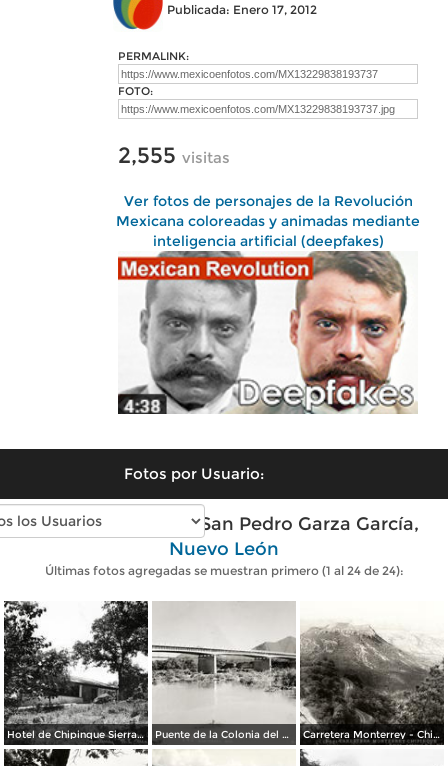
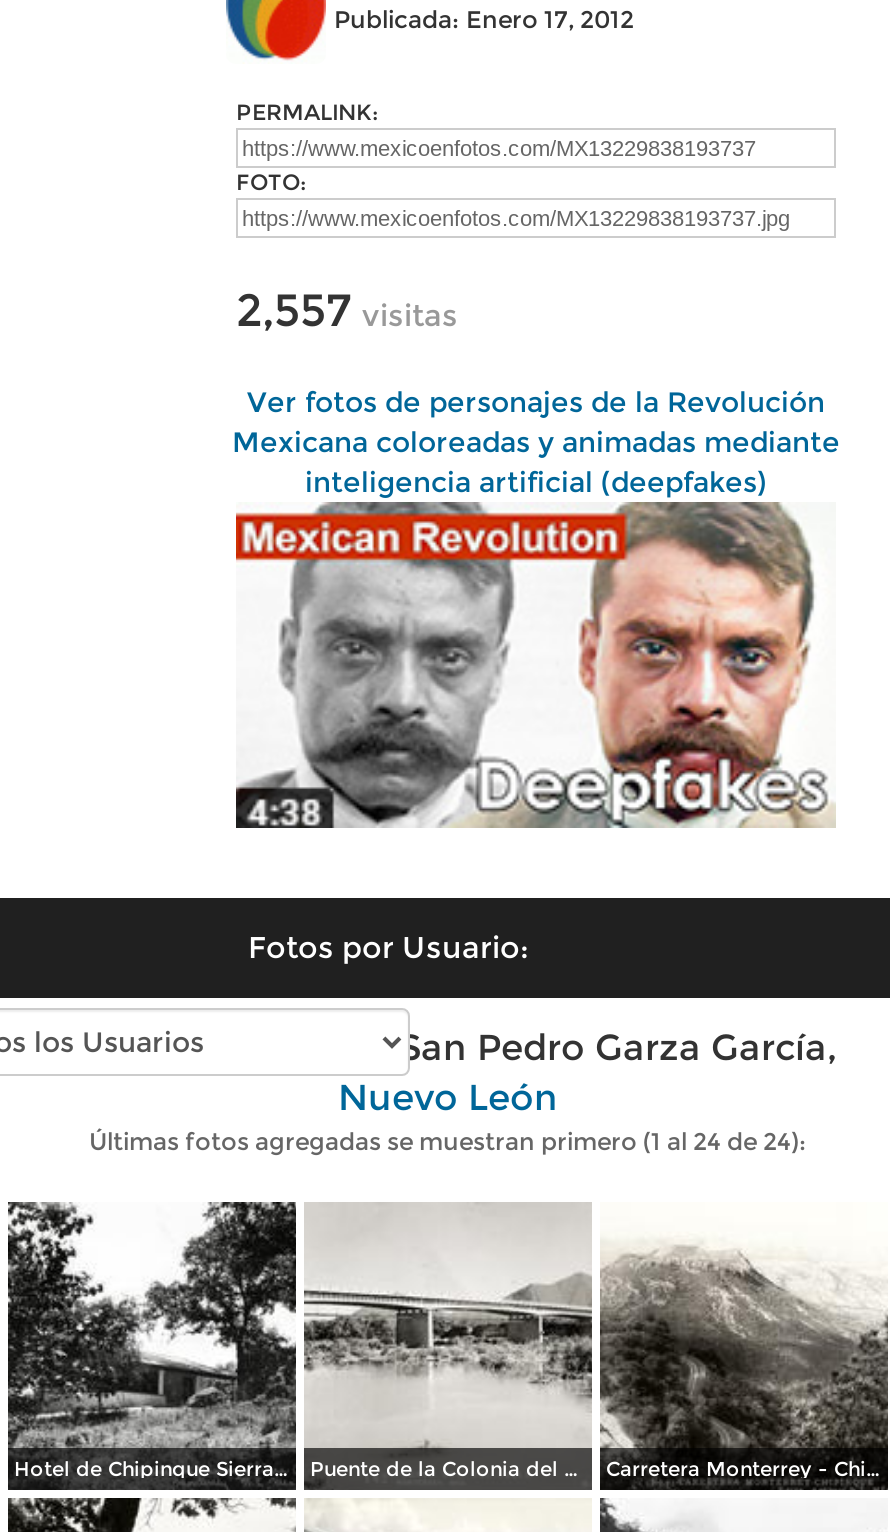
[118,141,230,169] 2,555 visitas -> [236,282,458,338] 2,557 visitas

